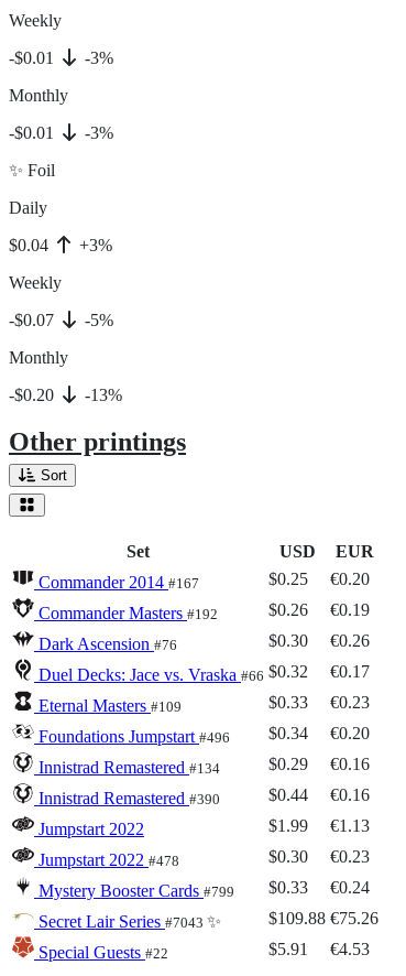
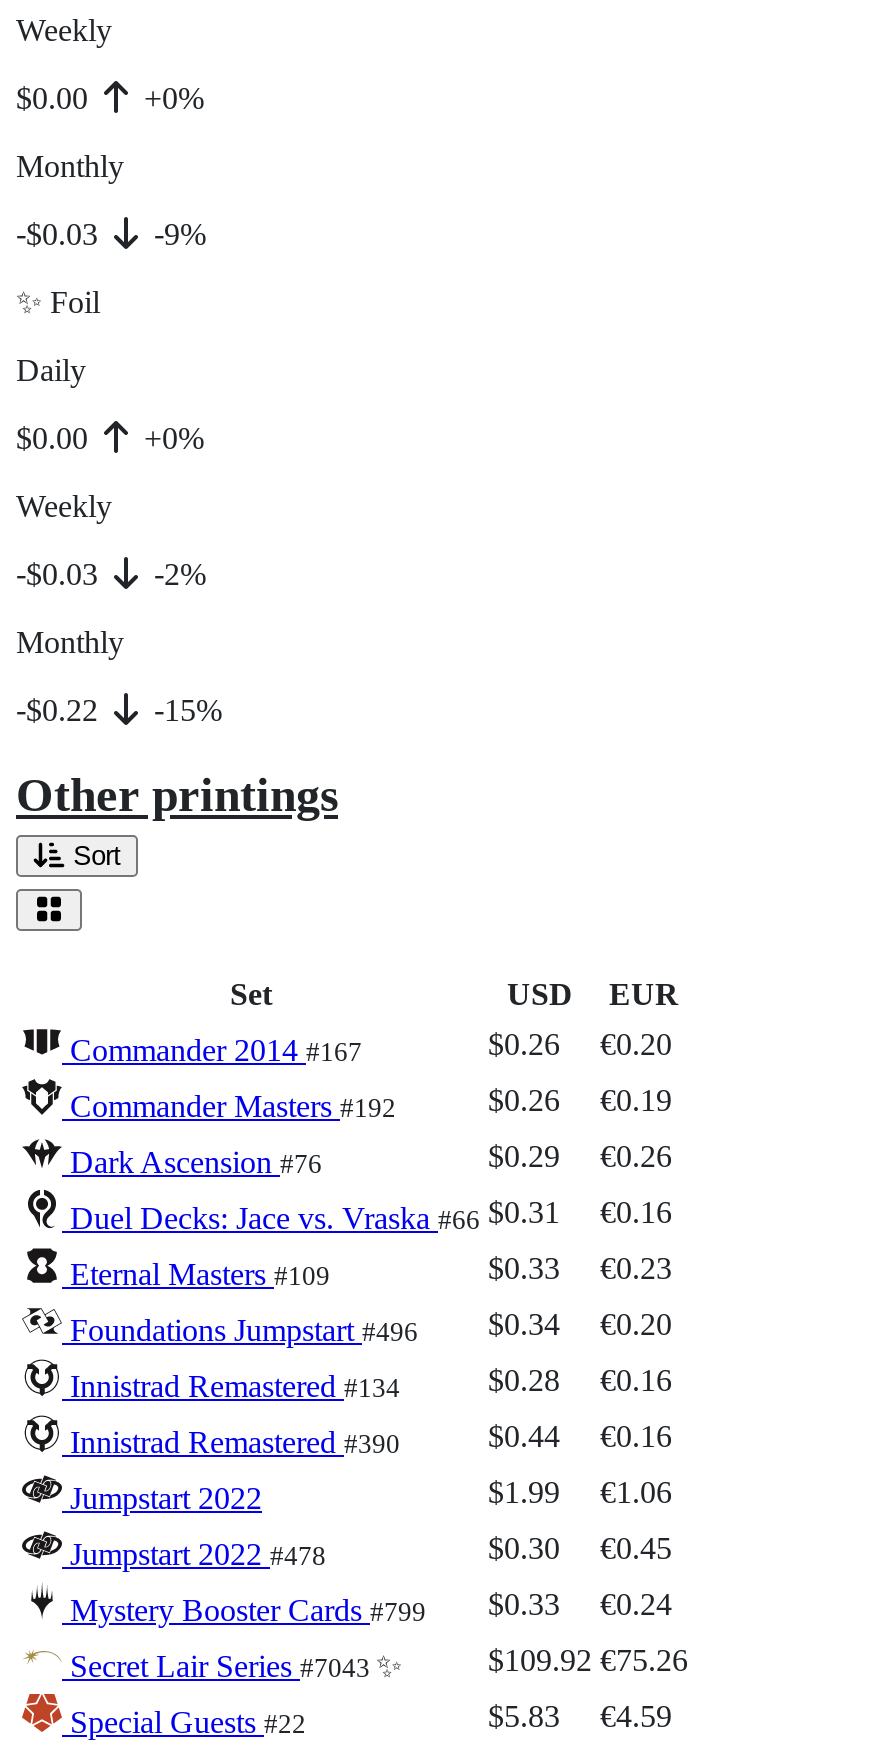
[9,49,58,67] -$0.01 -> [16,81,96,115] $0.00
[80,49,113,67] -3% -> [136,81,204,115] +0%
[9,123,58,142] -$0.01 -> [16,217,106,251] -$0.03
[80,123,113,142] -3% -> [146,217,206,251] -9%
[9,236,53,255] $0.04 -> [16,421,96,455] $0.00
[75,236,112,255] +3% -> [136,421,204,455] +0%
[9,311,58,329] -$0.07 -> [16,557,106,591] -$0.03
[80,311,113,329] -5% -> [146,557,206,591] -2%
[9,386,58,404] -$0.20 -> [16,693,106,727] -$0.22
[80,386,122,404] -13% -> [146,693,222,727] -15%
[268,569,370,588] $0.25 €0.20 -> [488,1027,672,1061] $0.26 €0.20
[268,631,370,650] $0.30 €0.26 -> [488,1139,672,1173] $0.29 €0.26
[34,662,308,684] Duel Decks: Jace vs. Vraska #66 $0.32 -> [62,1195,560,1235] Duel Decks: Jace vs. Vraska #66 $0.31
[330,662,370,681] €0.17 -> [600,1195,672,1229] €0.16
[268,754,370,773] $0.29 €0.16 -> [488,1363,672,1397] $0.28 €0.16
[268,816,370,835] $1.99 €1.13 -> [488,1475,672,1509] $1.99 €1.06
[268,847,370,866] $0.30 €0.23 -> [488,1531,672,1565] $0.30 €0.45
[268,909,378,927] $109.88 €75.26 -> [488,1643,688,1677] $109.92 €75.26
[268,940,308,958] $5.91 -> [488,1699,560,1733] $5.83
[330,940,370,958] €4.53 -> [600,1699,672,1733] €4.59

